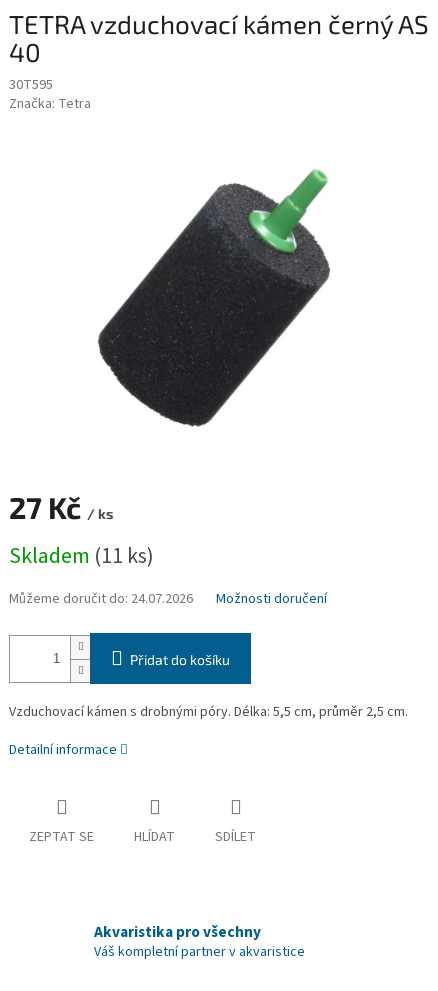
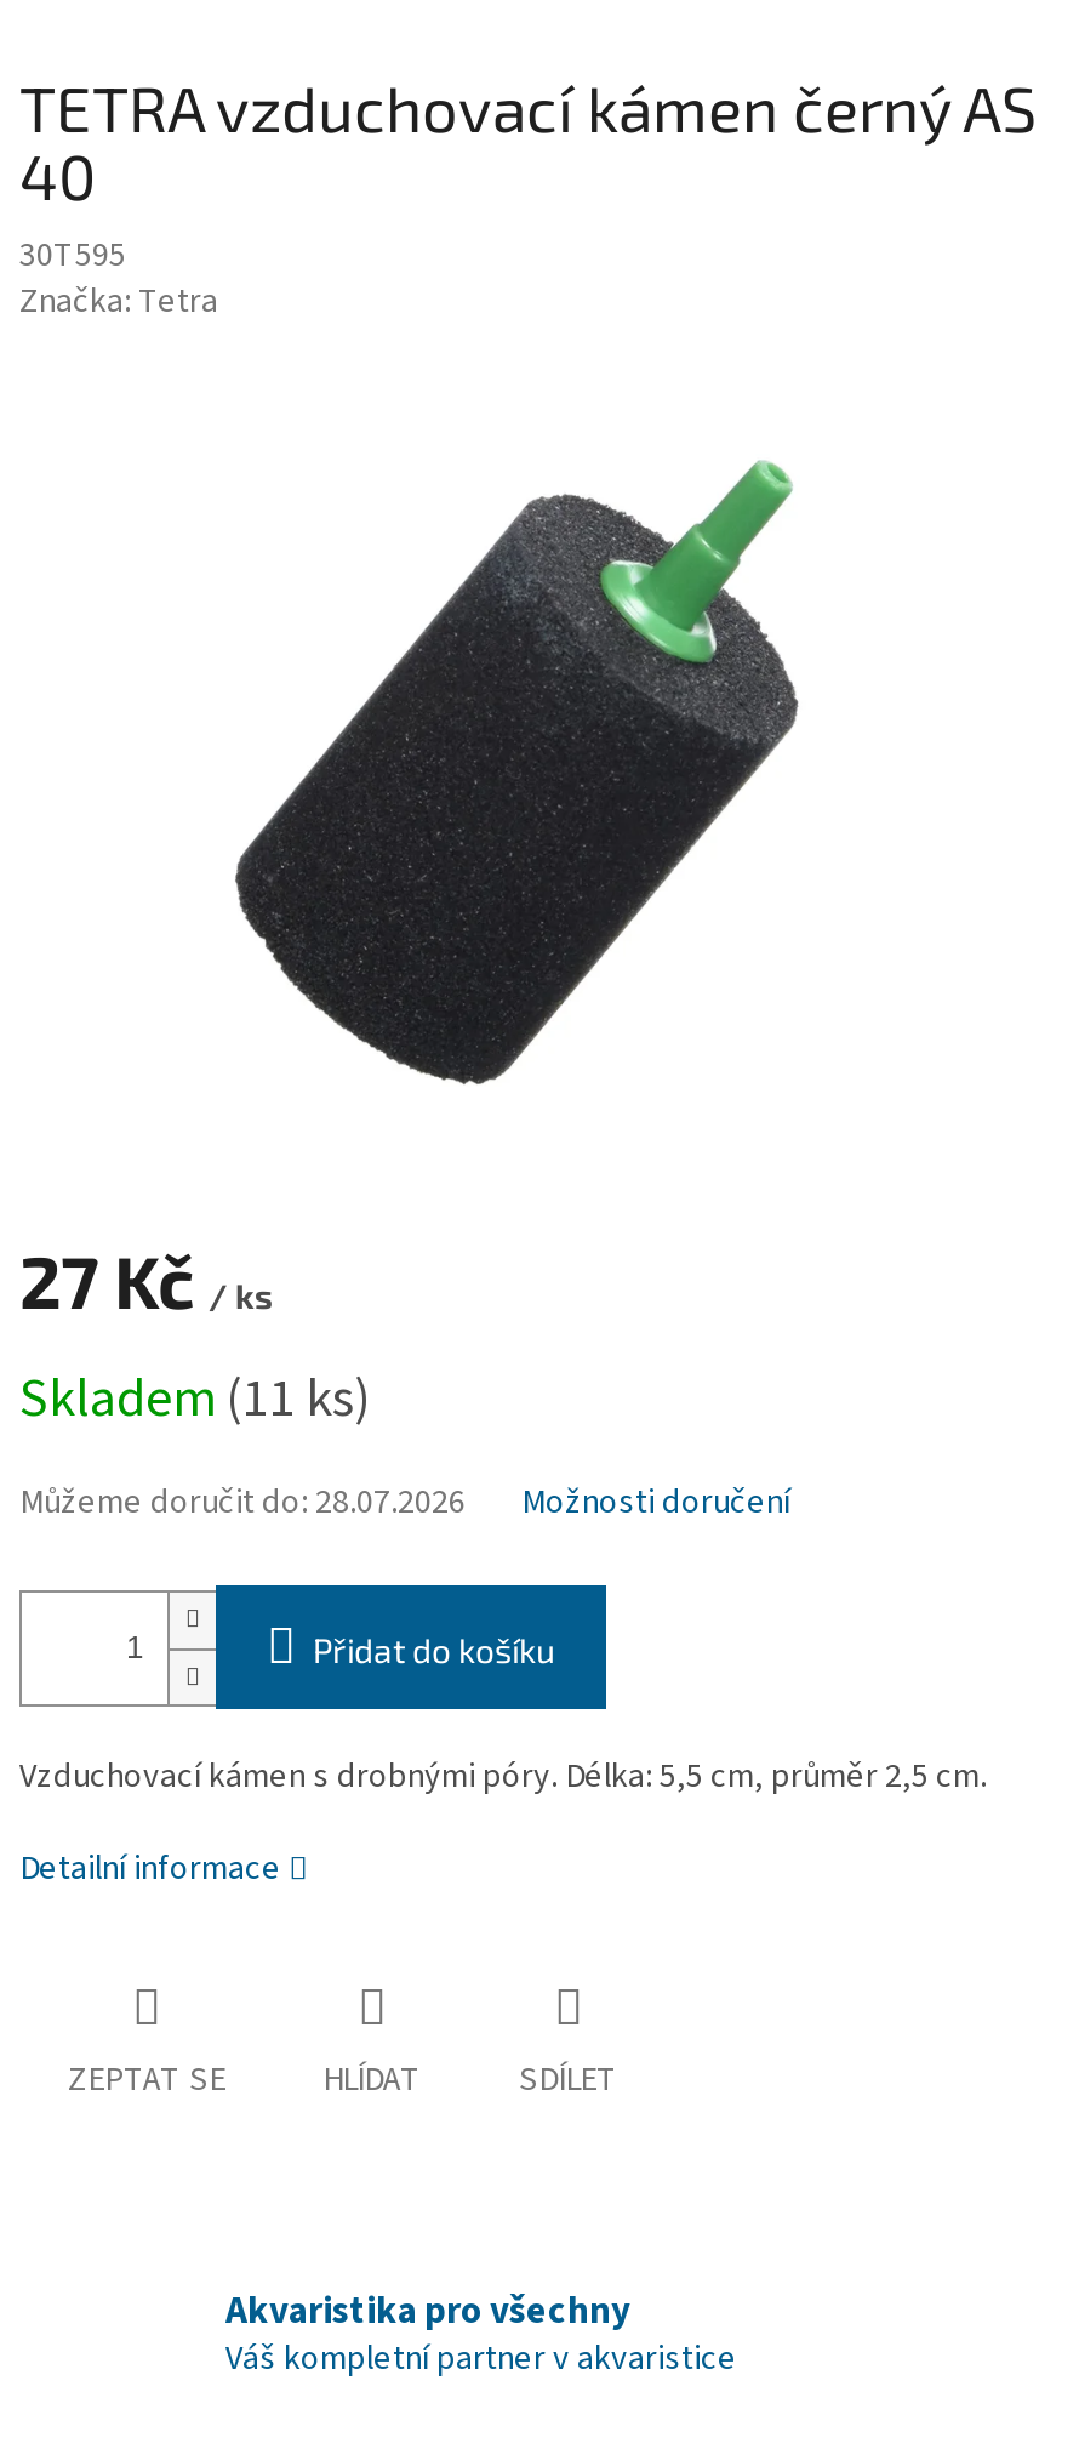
[9,589,193,609] Můžeme doručit do: 24.07.2026 -> [19,1480,466,1528] Můžeme doručit do: 28.07.2026

